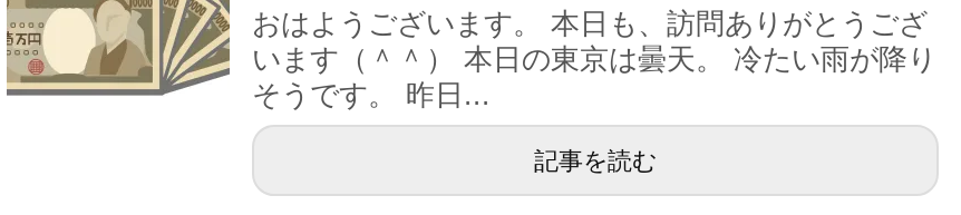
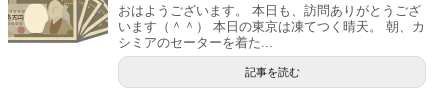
[252,43,936,112] います（＾＾） 本日の東京は曇天。 冷たい雨が降り | そうです。 昨日... -> [118,19,425,50] います（＾＾） 本日の東京は凍てつく晴天。 朝、カ | シミアのセーターを着た...

